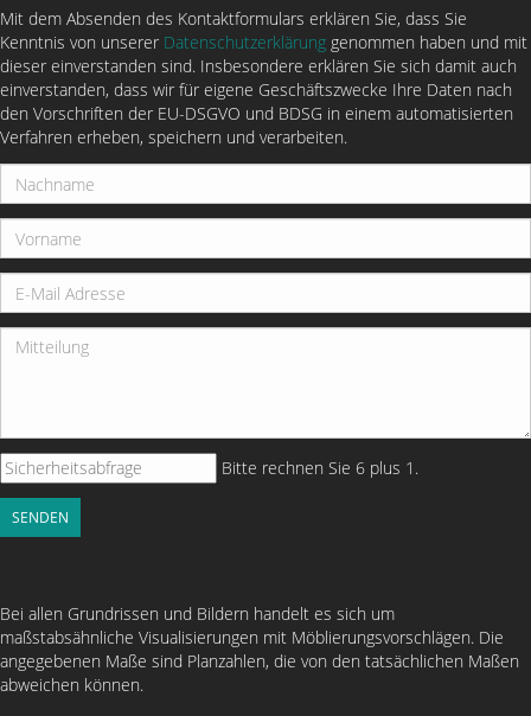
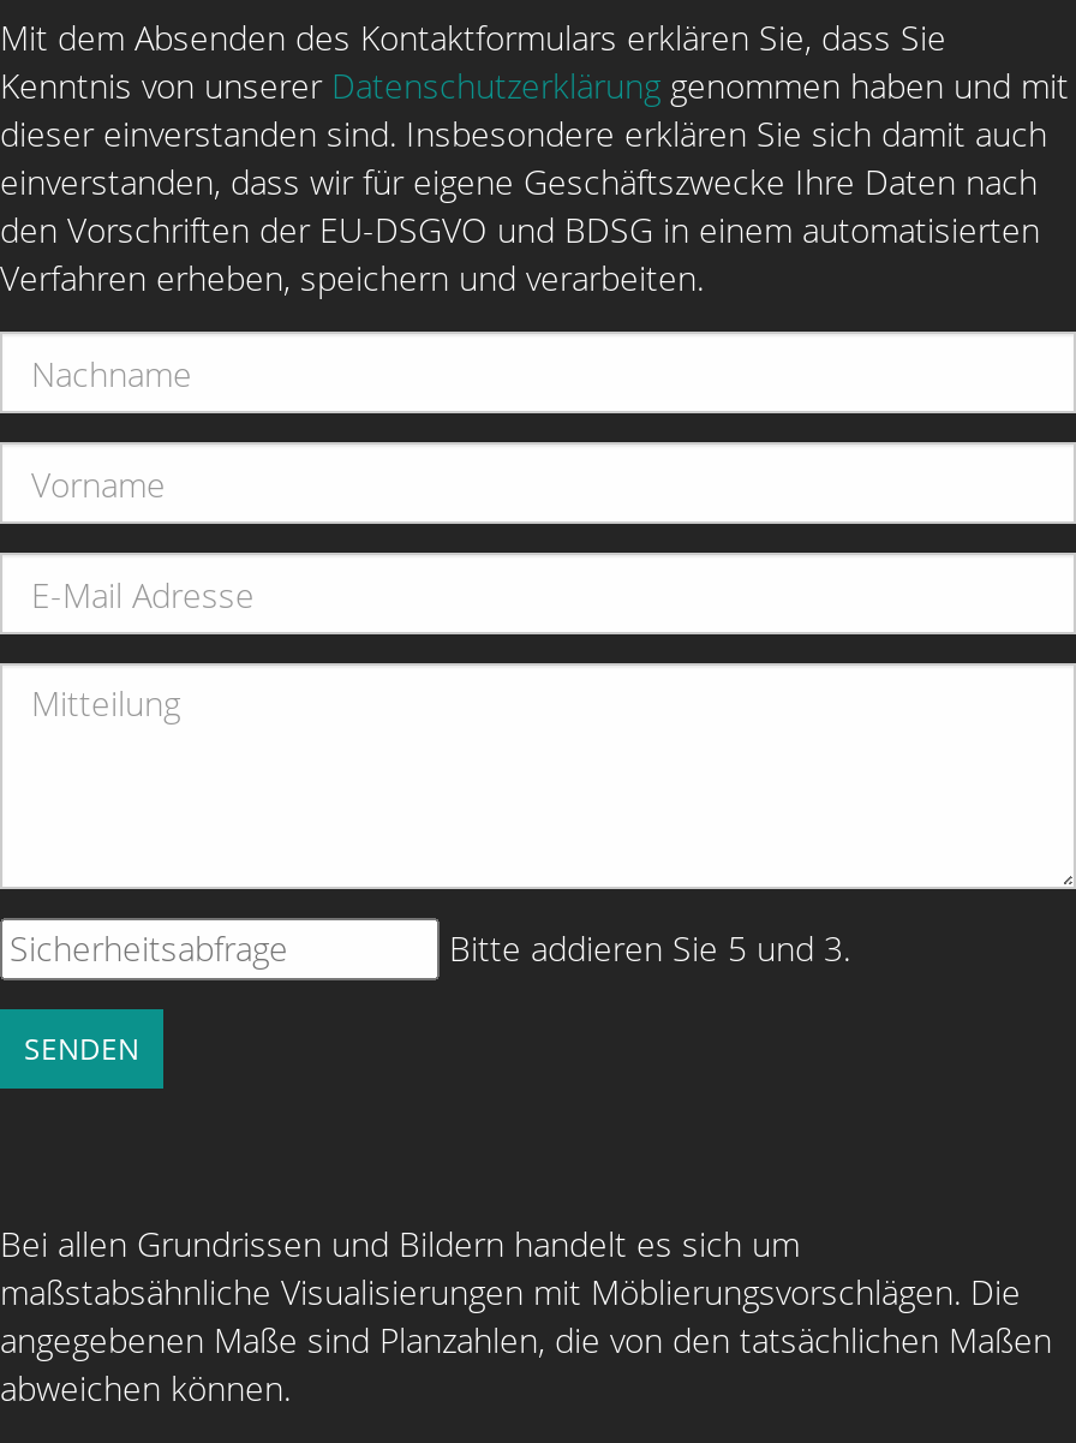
[222,457,418,480] Bitte rechnen Sie 6 plus 1. -> [449,926,850,972] Bitte addieren Sie 5 und 3.

